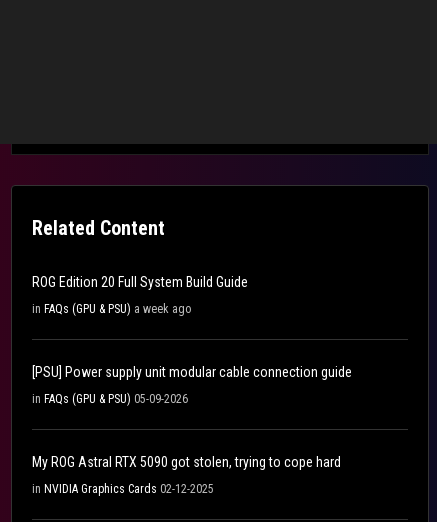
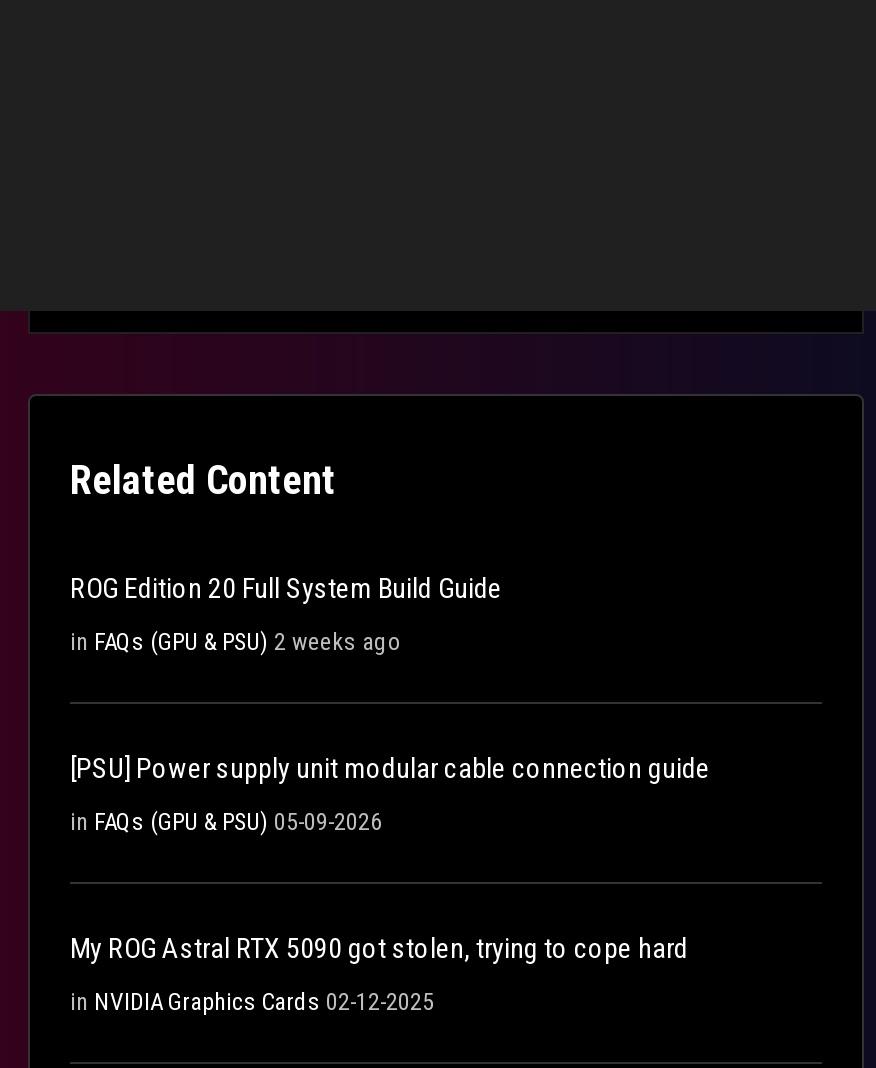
[32,302,191,316] in FAQs (GPU & PSU) a week ago -> [70,628,400,656] in FAQs (GPU & PSU) 2 weeks ago

